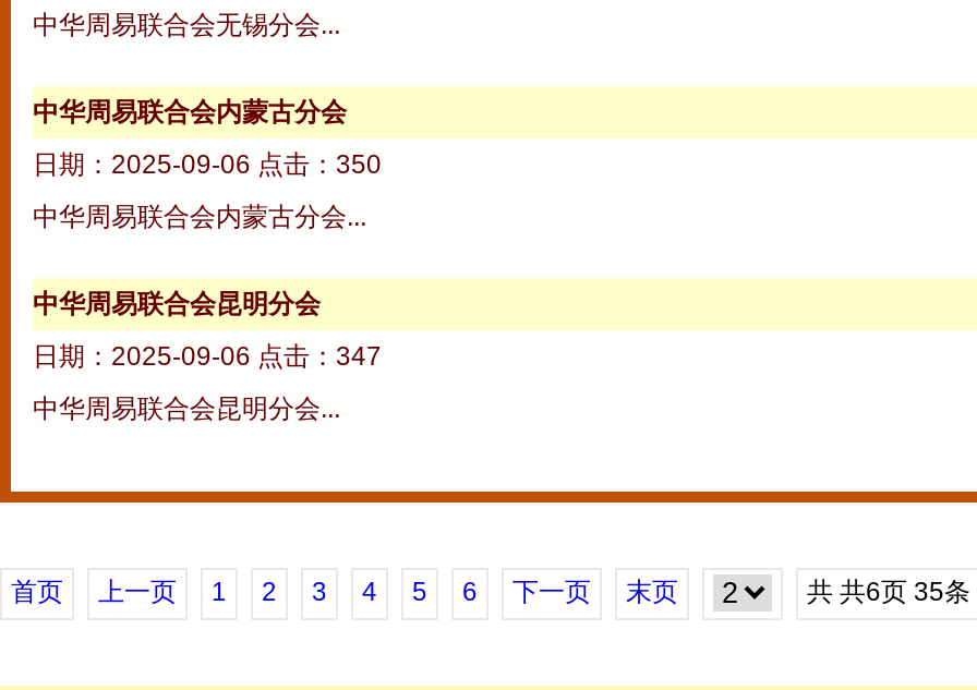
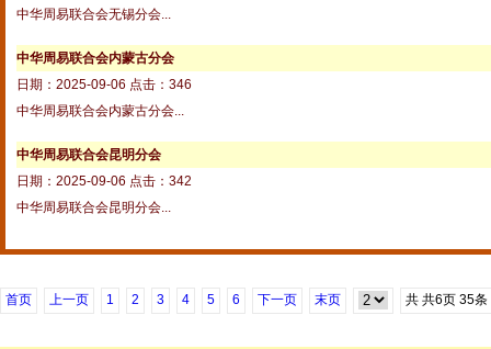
[33,150,382,181] 日期：2025-09-06 点击：350 -> [16,77,192,93] 日期：2025-09-06 点击：346
[33,342,382,372] 日期：2025-09-06 点击：347 -> [16,174,192,189] 日期：2025-09-06 点击：342

